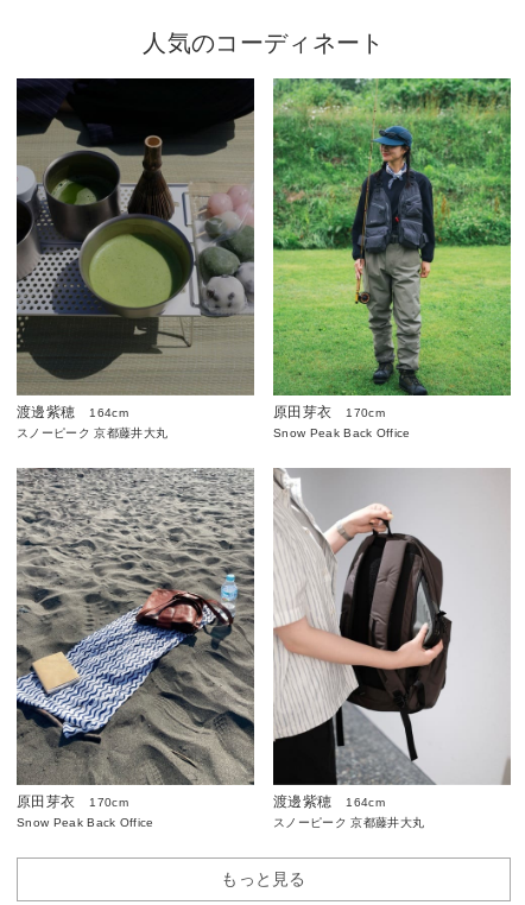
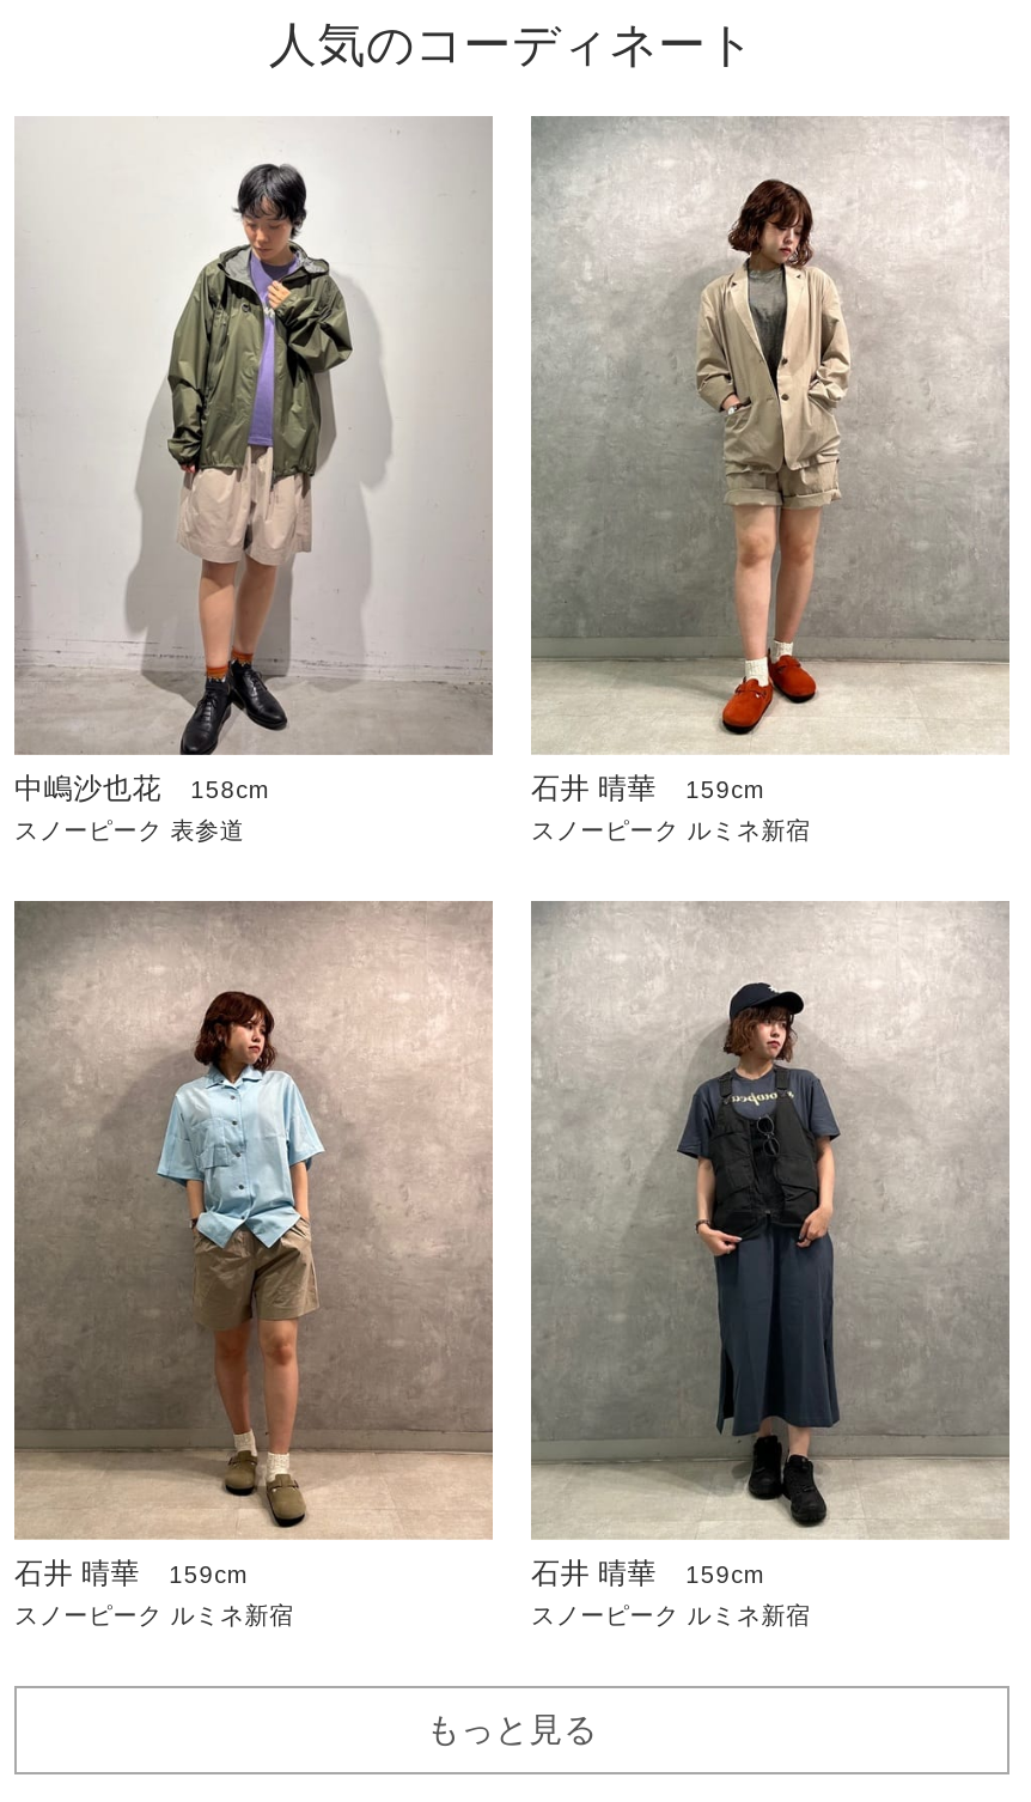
[15,77,254,421] [image] | 渡邊紫穂 | 164cm -> [14,116,493,806] [image] | 中嶋沙也花 | 158cm
[273,77,512,421] [image] | 原田芽衣 | 170cm -> [531,116,1009,806] [image] | 石井 晴華 | 159cm
[17,427,168,440] スノーピーク 京都藤井大丸 -> [14,818,244,844] スノーピーク 表参道
[273,427,411,440] Snow Peak Back Office -> [531,818,810,844] スノーピーク ルミネ新宿
[15,469,255,810] [image] | 原田芽衣 | 170cm -> [12,901,495,1590] [image] | 石井 晴華 | 159cm
[272,469,511,810] [image] | 渡邊紫穂 | 164cm -> [529,901,1009,1590] [image] | 石井 晴華 | 159cm
[17,816,154,829] Snow Peak Back Office -> [14,1602,294,1629] スノーピーク ルミネ新宿
[273,816,424,829] スノーピーク 京都藤井大丸 -> [531,1602,810,1629] スノーピーク ルミネ新宿

